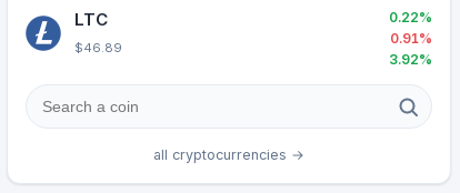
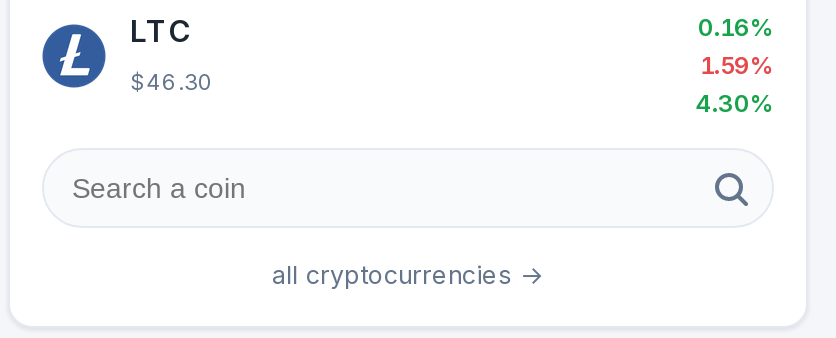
[389,9,432,26] 0.22% -> [698,12,774,42] 0.16%
[390,30,432,47] 0.91% -> [700,50,774,80] 1.59%
[74,40,122,56] $46.89 -> [130,68,214,96] $46.30
[389,51,432,68] 3.92% -> [696,88,774,118] 4.30%

